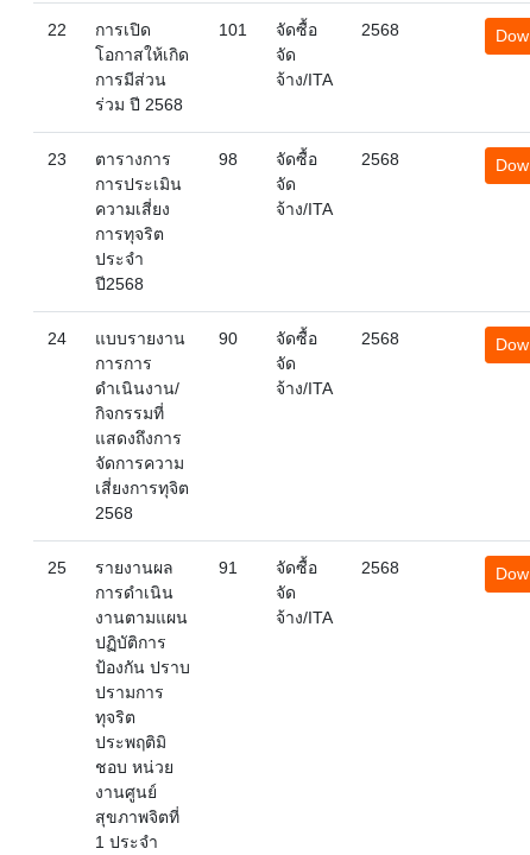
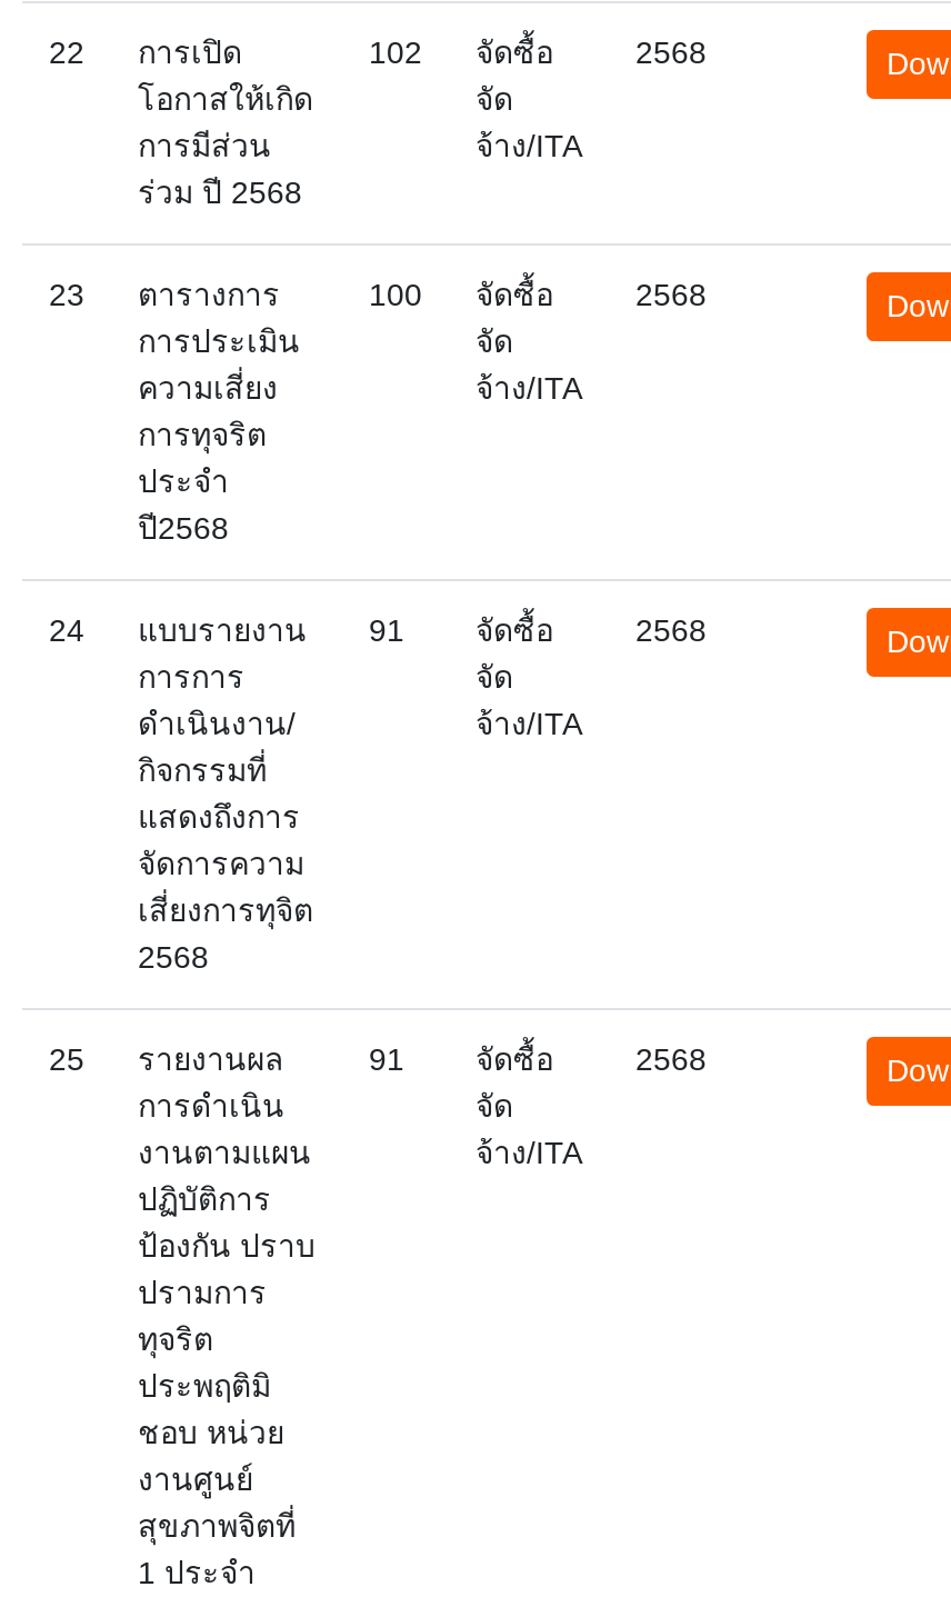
[219,20,317,39] 101 จัดซื้อ -> [369,34,553,70] 102 จัดซื้อ
[219,150,317,169] 98 จัดซื้อ -> [369,277,553,312] 100 จัดซื้อ
[48,329,317,348] 24 แบบรายงาน 90 จัดซื้อ -> [49,612,553,648] 24 แบบรายงาน 91 จัดซื้อ

